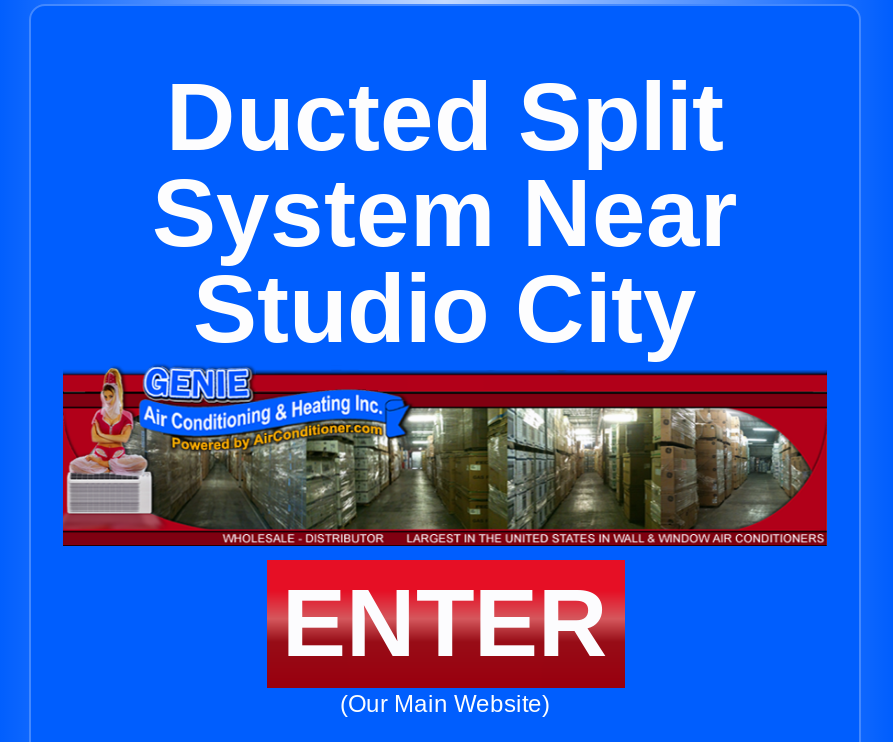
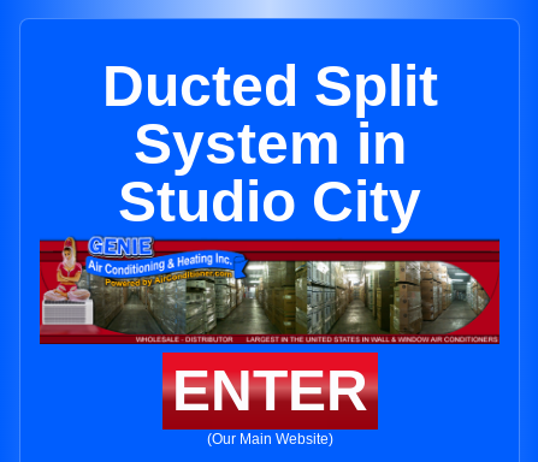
[152,160,738,266] System Near -> [133,112,406,176] System in

